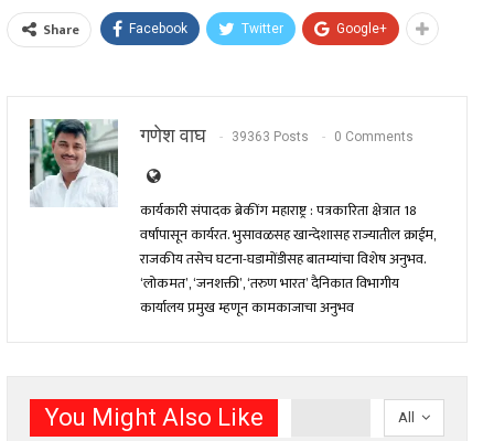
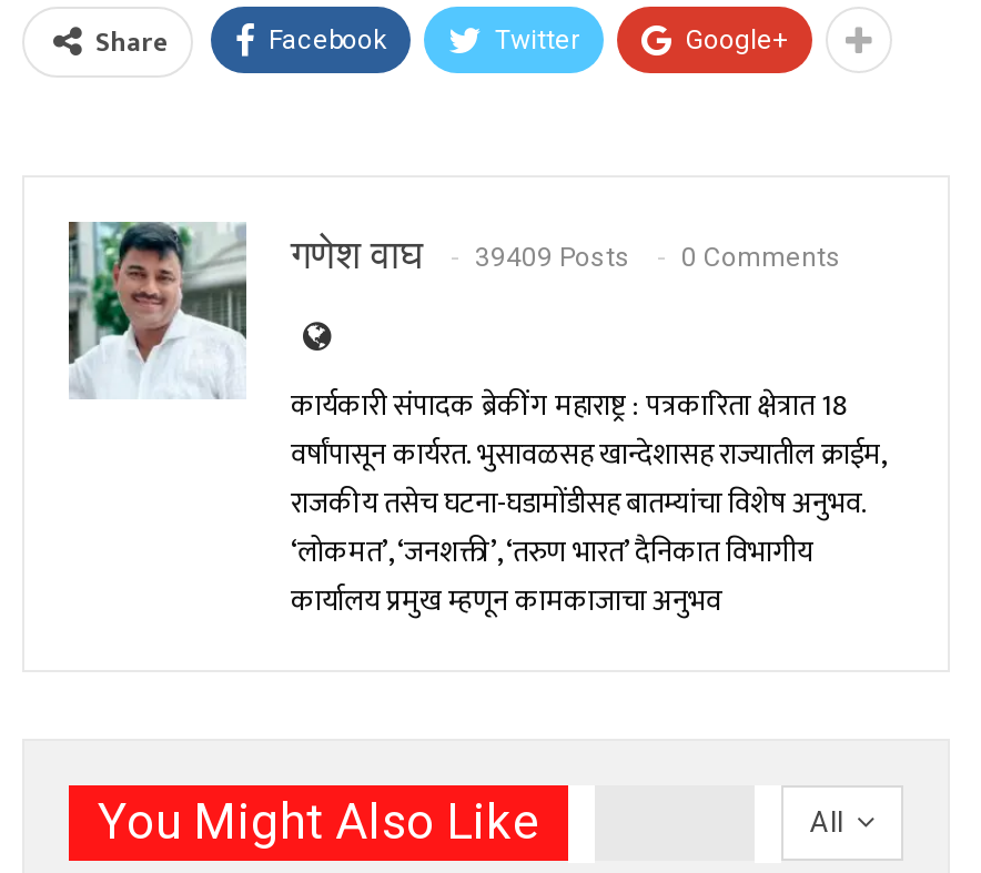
[140,124,414,147] गणेश वाघ 39363 Posts 0 Comments -> [291,230,841,277] गणेश वाघ 39409 Posts 0 Comments

